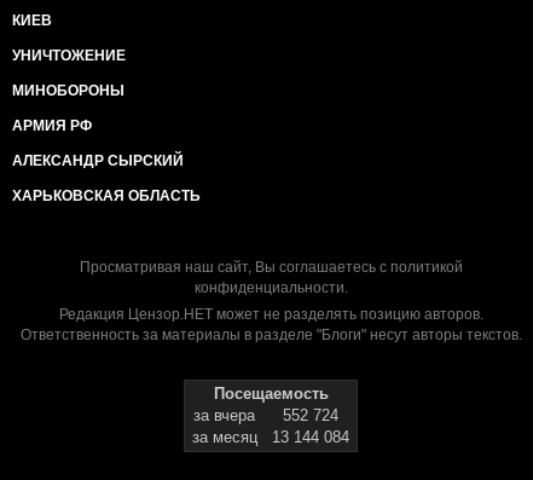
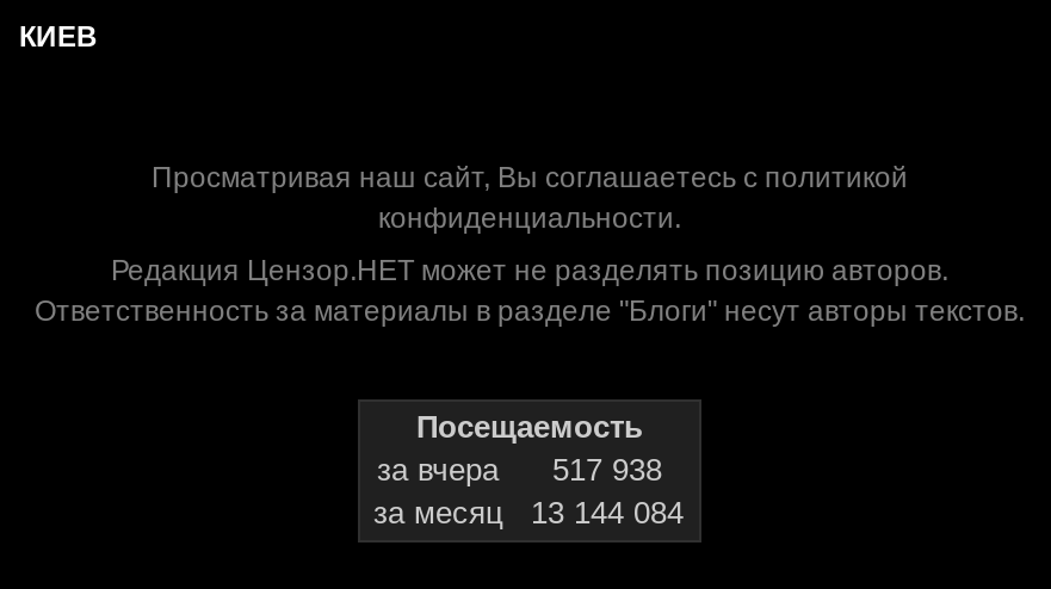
[12,47,201,204] УНИЧТОЖЕНИЕ | МИНОБОРОНЫ | АРМИЯ РФ | АЛЕКСАНДР СЫРСКИЙ | ХАРЬКОВСКАЯ ОБЛАСТЬ -> none
[193,406,338,424] за вчера 552 724 -> [377,452,662,488] за вчера 517 938

